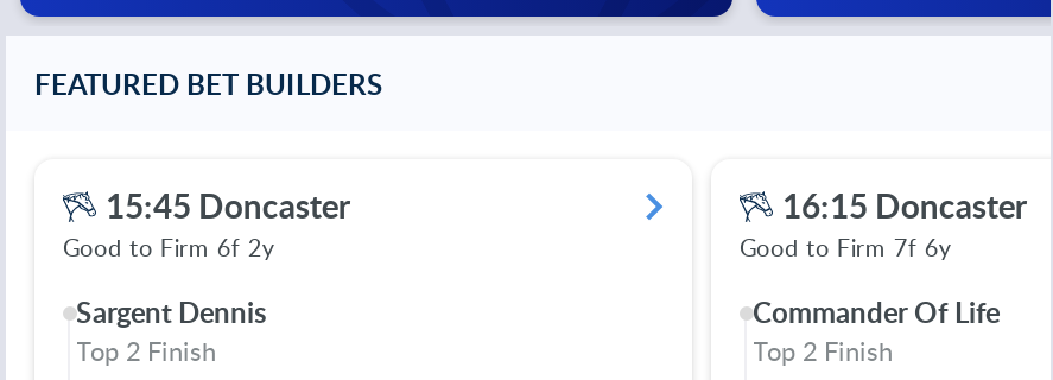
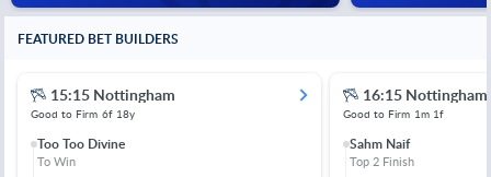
[63,183,350,264] 15:45 Doncaster | Good to Firm 6f 2y -> [31,84,175,121] 15:15 Nottingham | Good to Firm 6f 18y
[740,183,1027,264] 16:15 Doncaster | Good to Firm 7f 6y -> [343,84,487,121] 16:15 Nottingham | Good to Firm 1m 1f
[76,293,266,369] Sargent Dennis | Top 2 Finish -> [37,135,124,170] Too Too Divine | To Win
[753,293,1000,333] Commander Of Life -> [349,135,409,153] Sahm Naif

